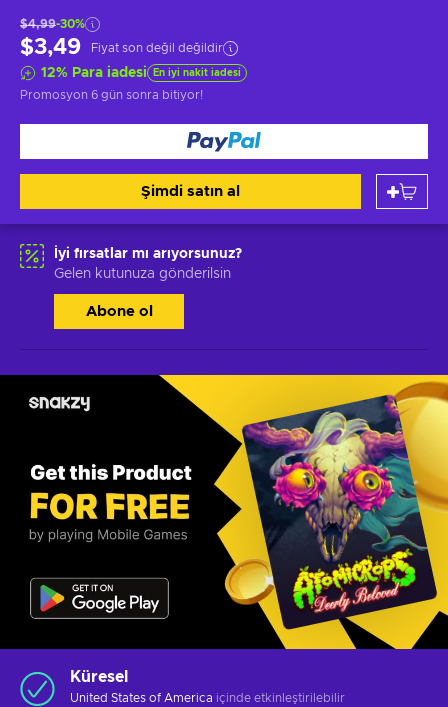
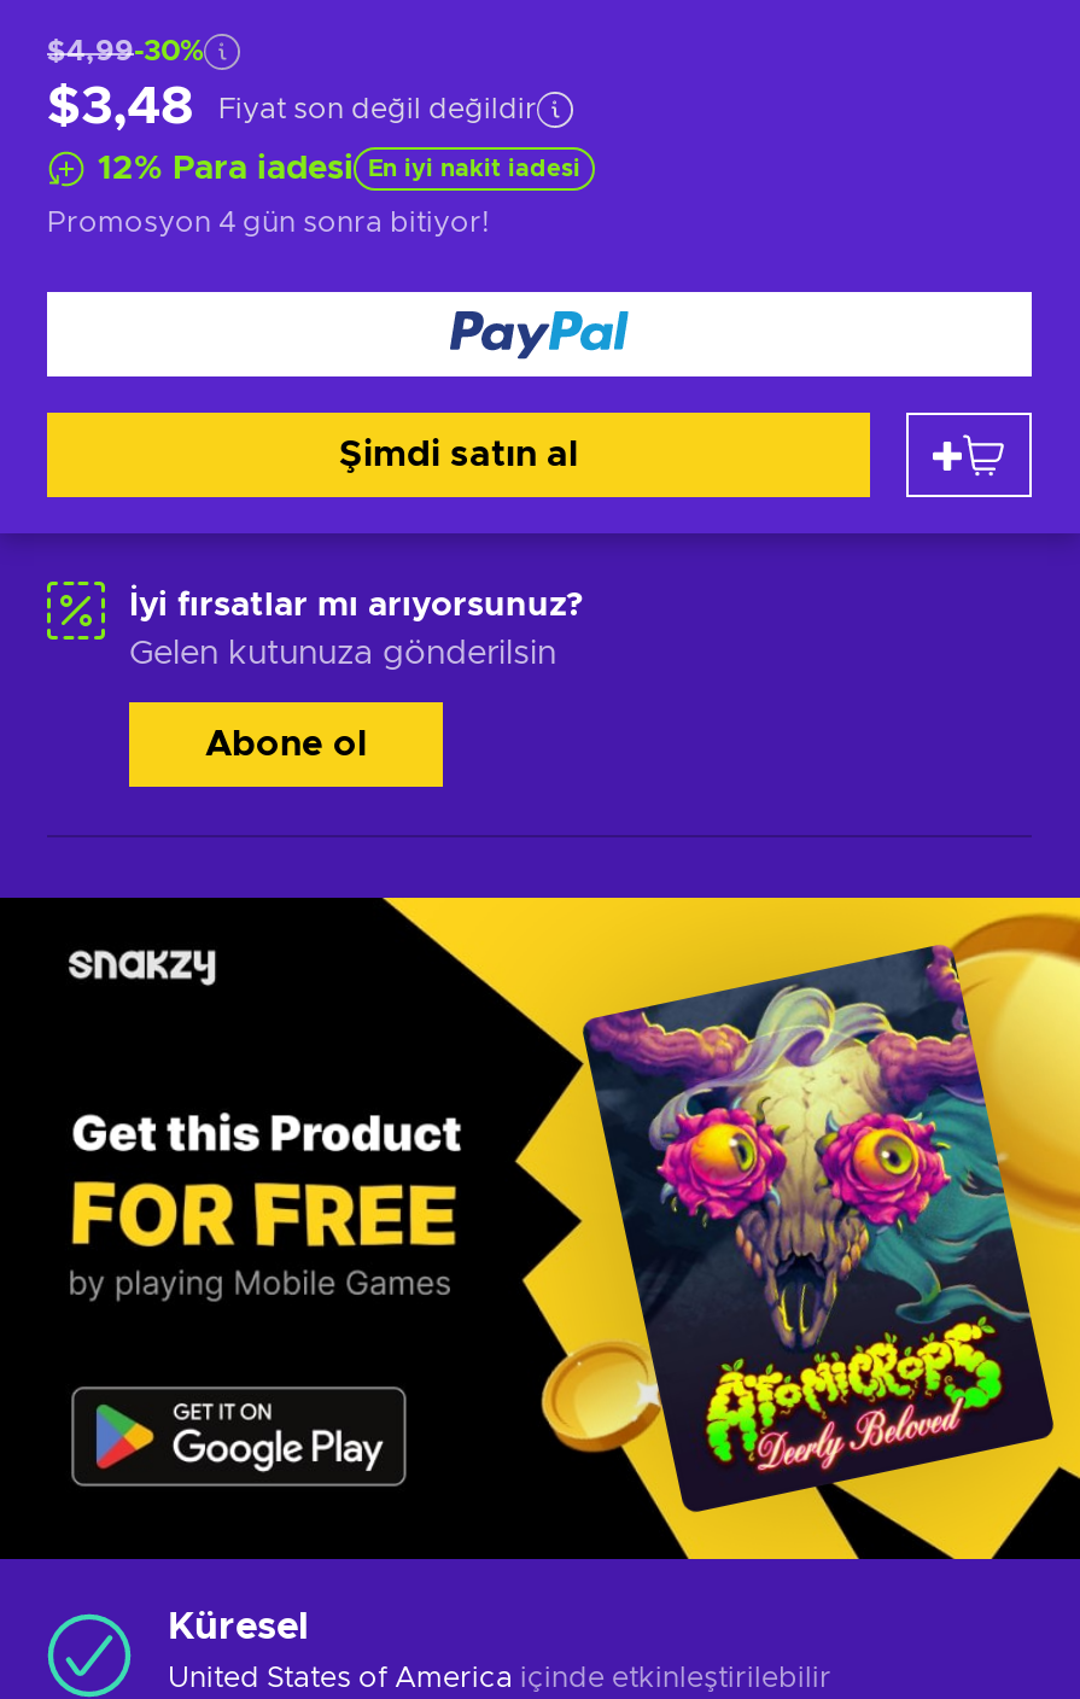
[20,36,223,58] $3,49 Fiyat son değil değildir -> [47,81,537,134] $3,48 Fiyat son değil değildir
[20,89,203,101] Promosyon 6 gün sonra bitiyor! -> [47,208,489,237] Promosyon 4 gün sonra bitiyor!

